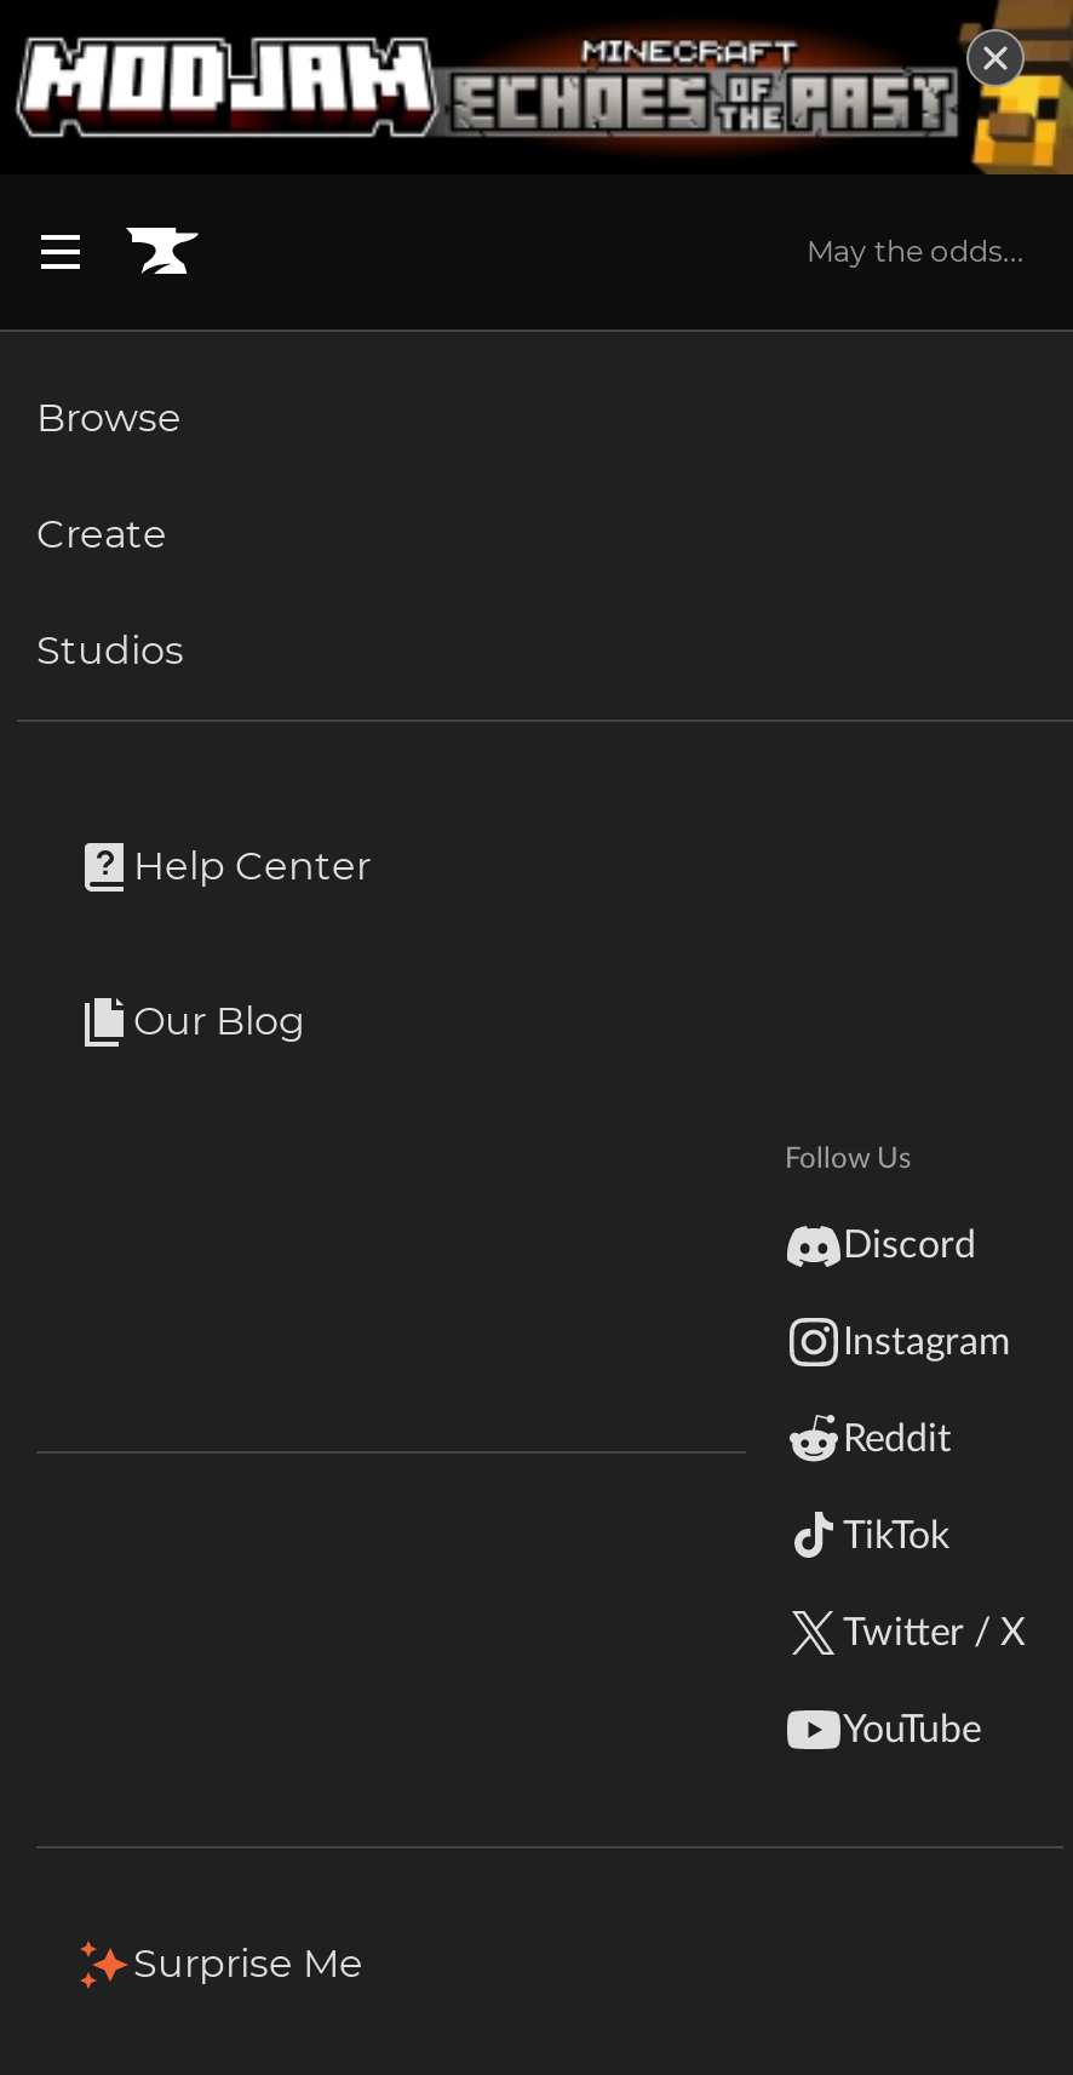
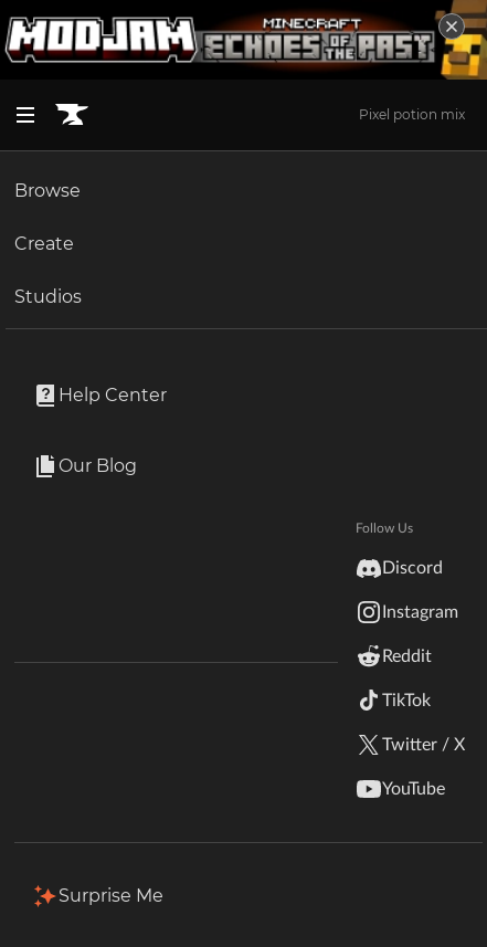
[807,232,1025,268] May the odds... -> [359,106,465,122] Pixel potion mix

